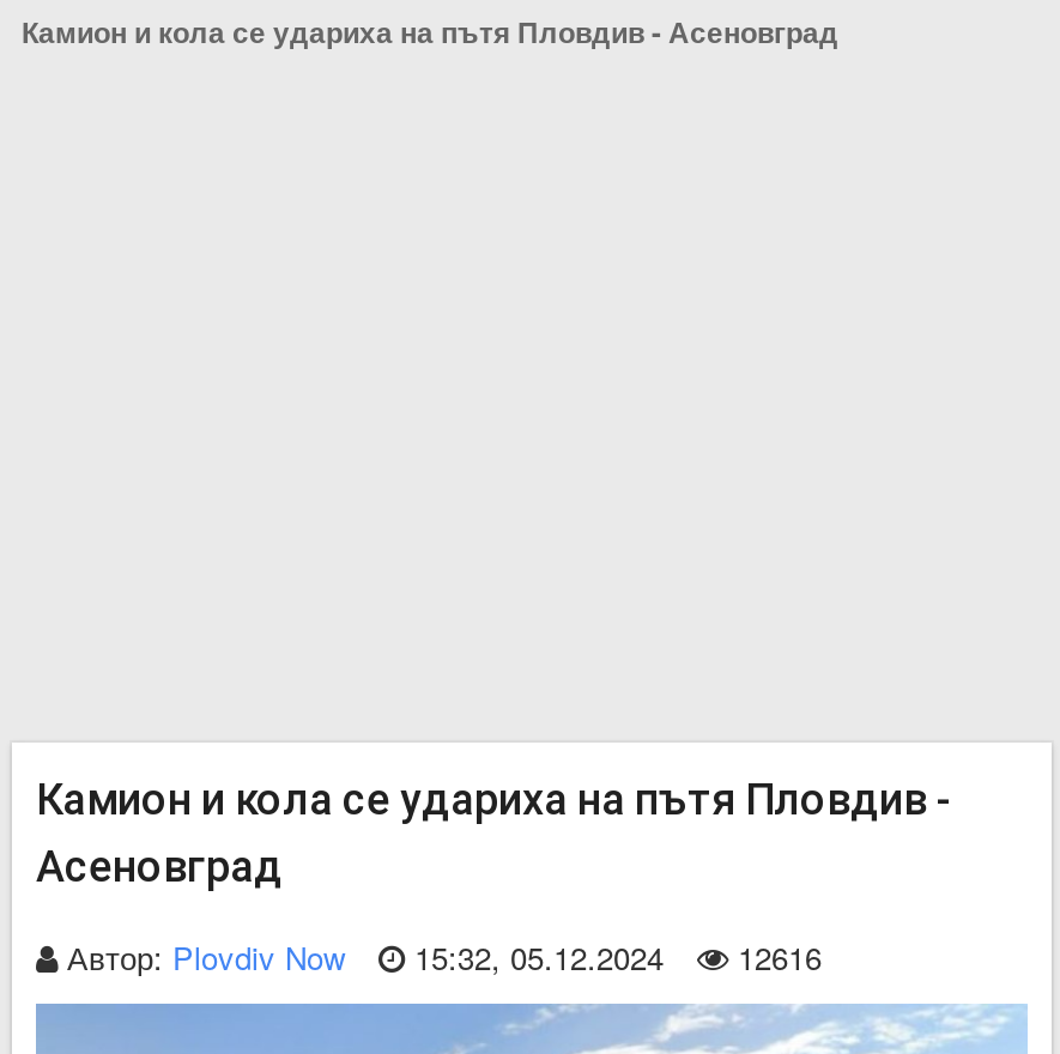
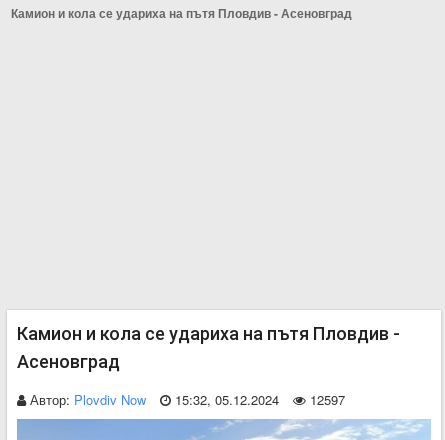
[57,934,822,980] Автор: Plovdiv Now 15:32, 05.12.2024 12616 -> [26,390,345,409] Автор: Plovdiv Now 15:32, 05.12.2024 12597

